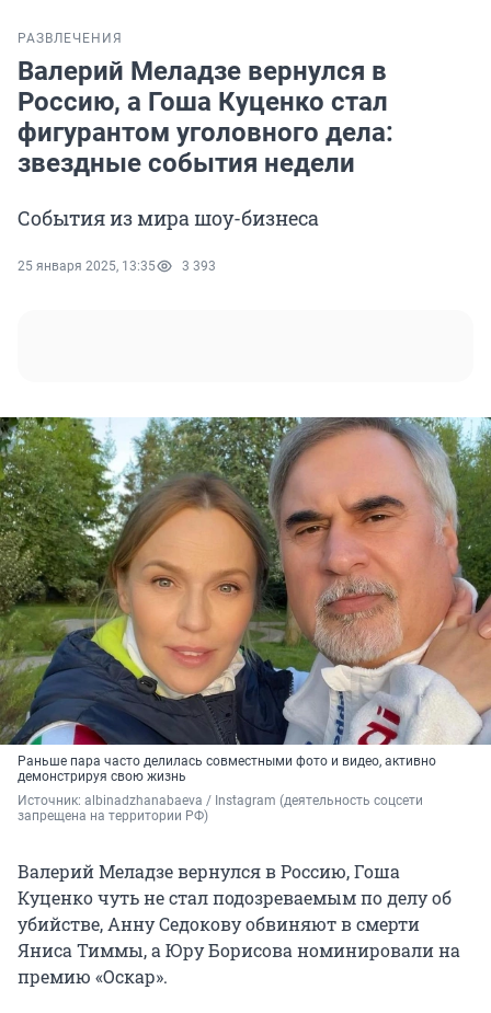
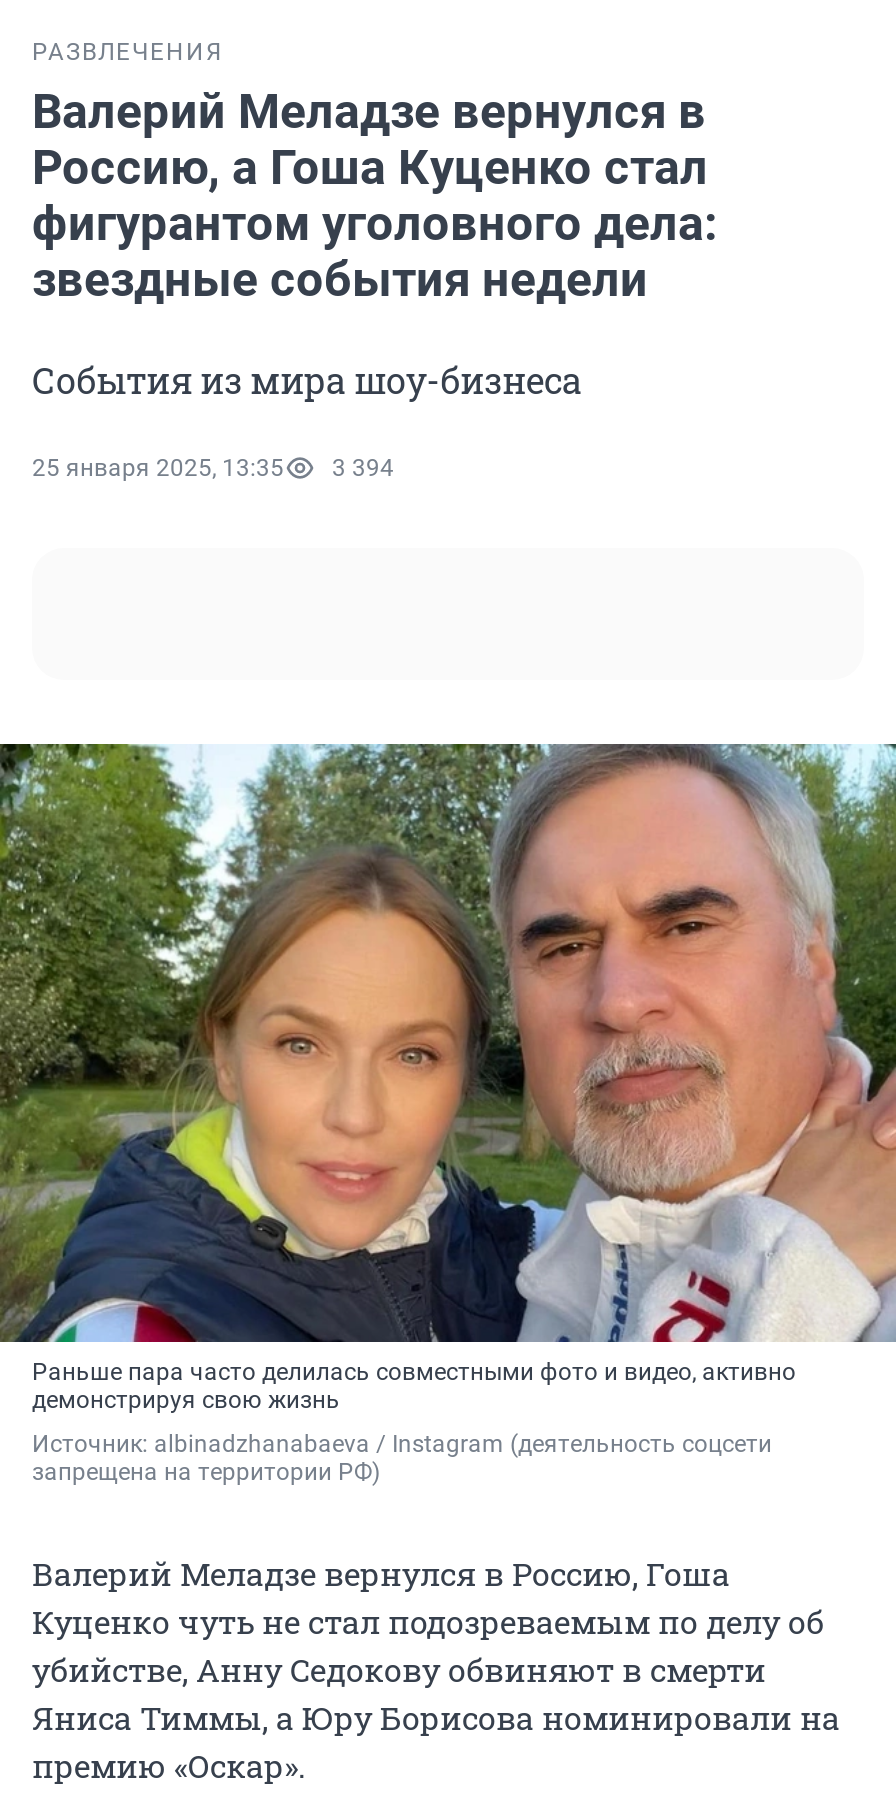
[18,259,216,274] 25 января 2025, 13:35 3 393 -> [32,454,394,482] 25 января 2025, 13:35 3 394

